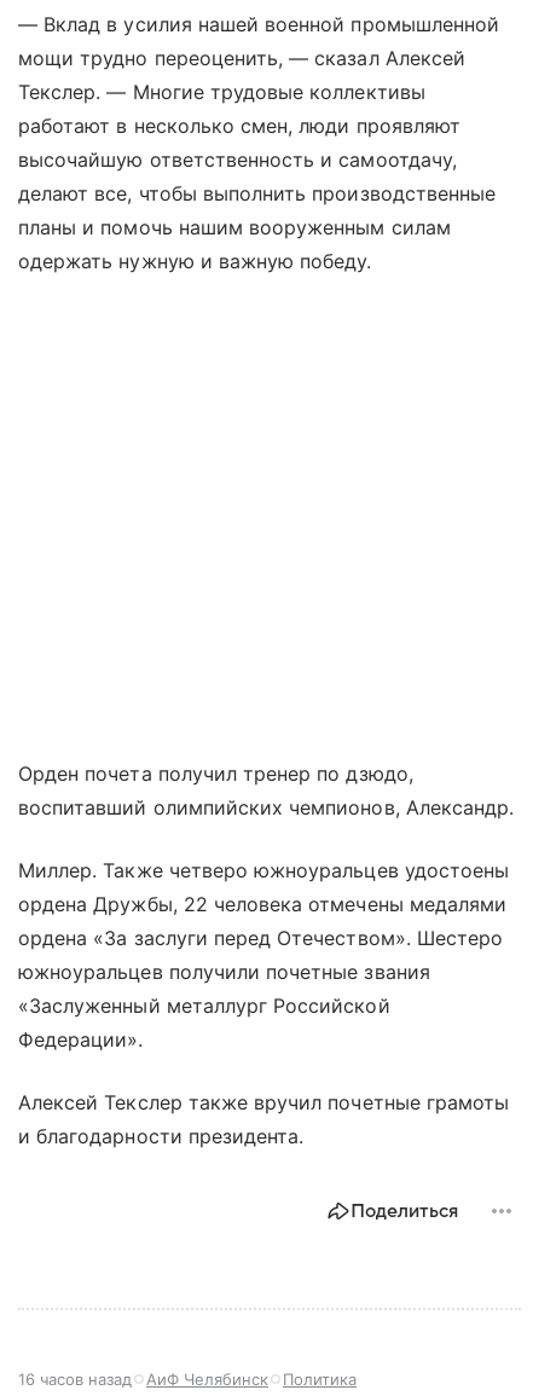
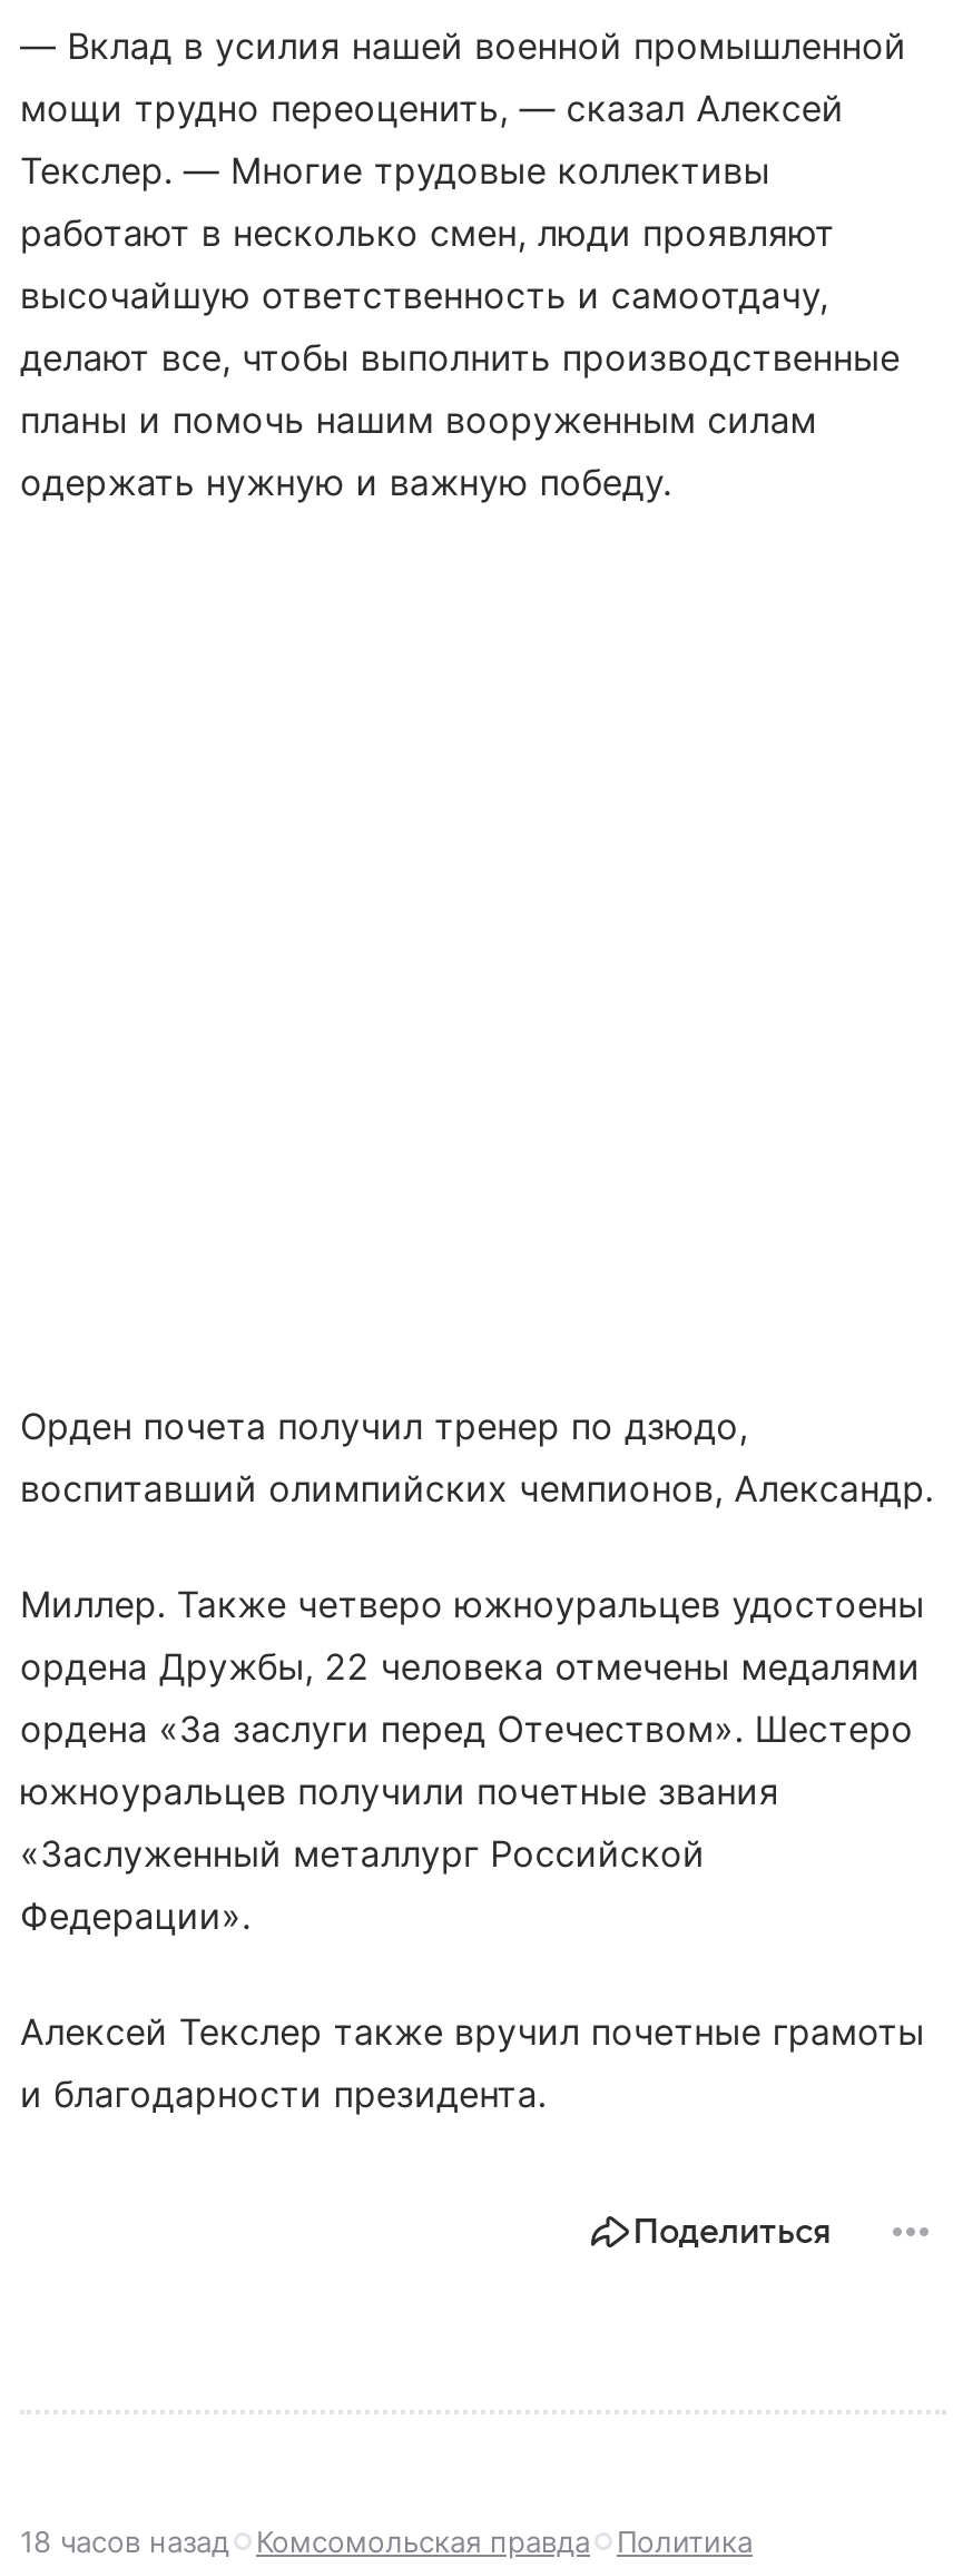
[18,1369,268,1388] 16 часов назад | АиФ Челябинск -> [20,2523,590,2558] 18 часов назад | Комсомольская правда

